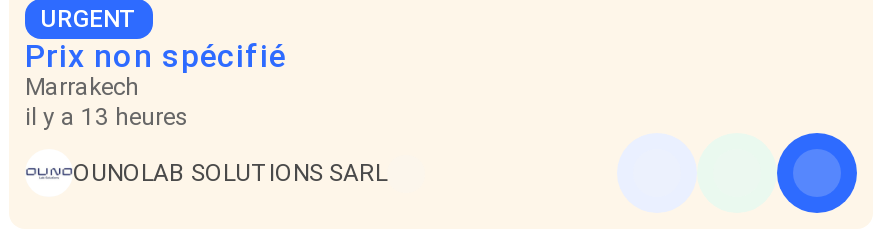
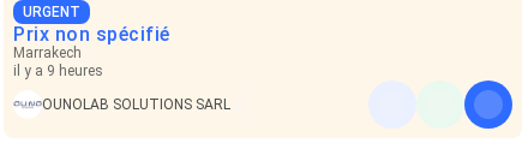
[25,103,189,131] il y a 13 heures -> [13,62,103,79] il y a 9 heures

